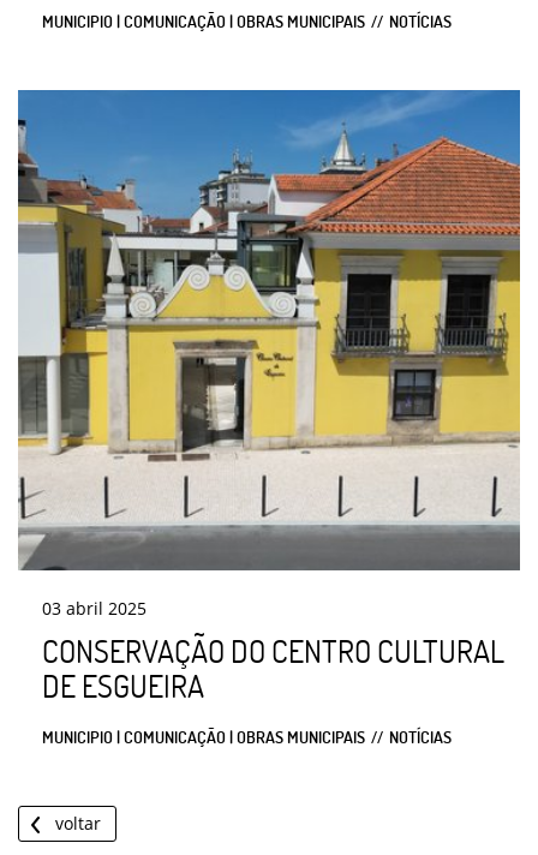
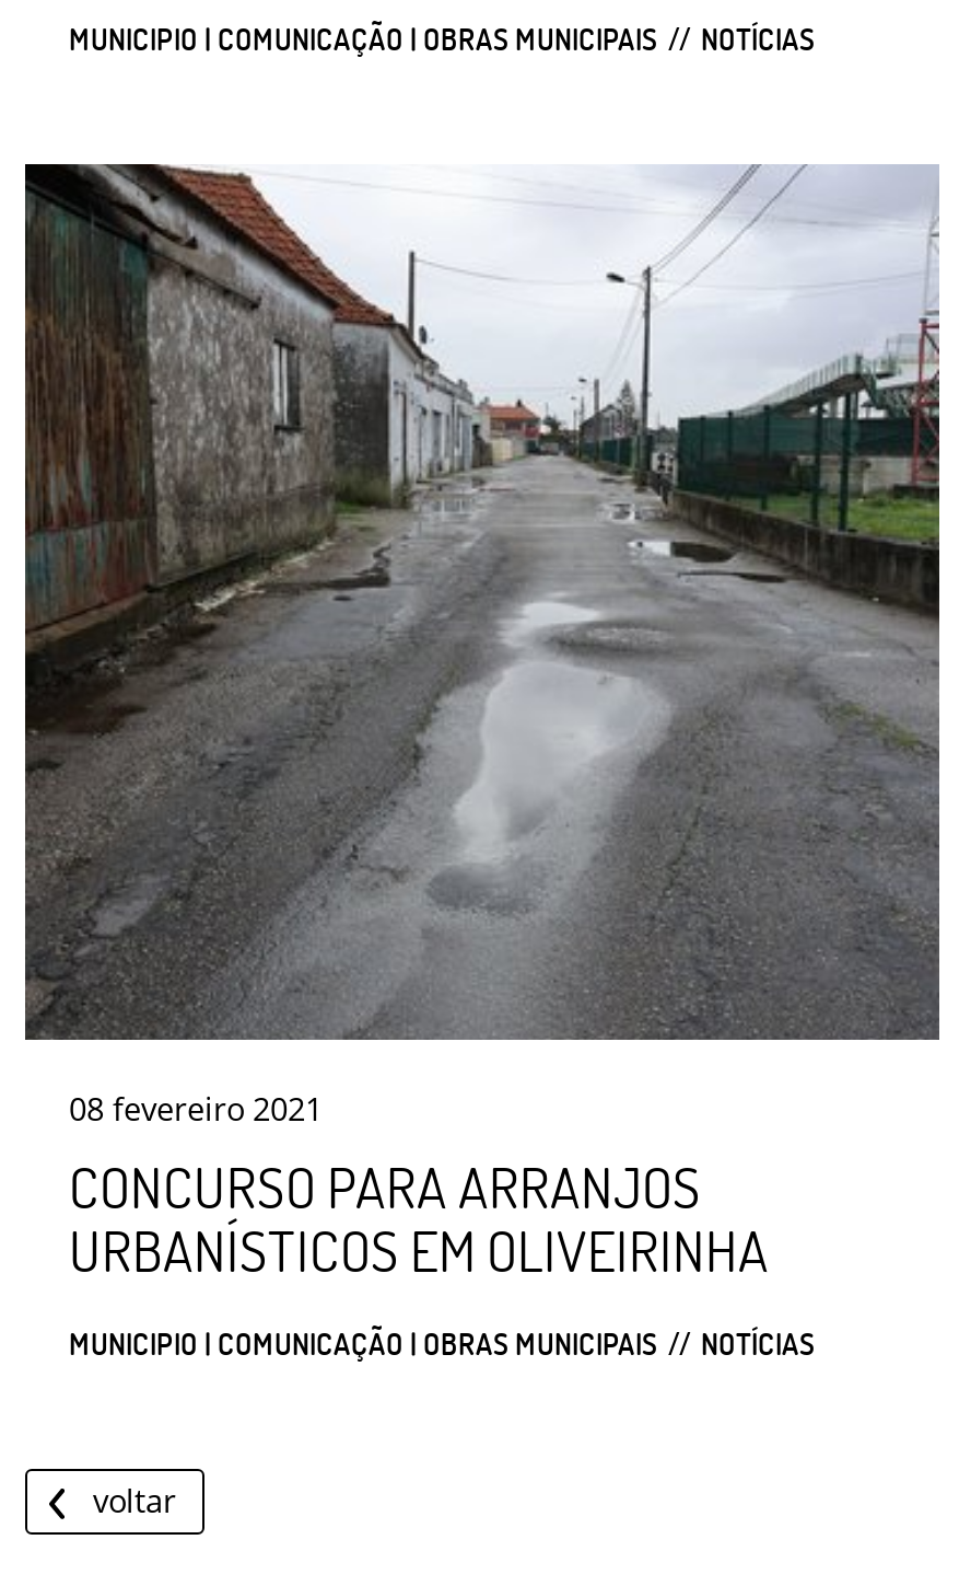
[17,89,521,705] [image] | 03 abril 2025 | CONSERVAÇÃO DO CENTRO CULTURAL | DE ESGUEIRA -> [23,162,942,1286] [image] | 08 fevereiro 2021 | CONCURSO PARA ARRANJOS | URBANÍSTICOS EM OLIVEIRINHA

